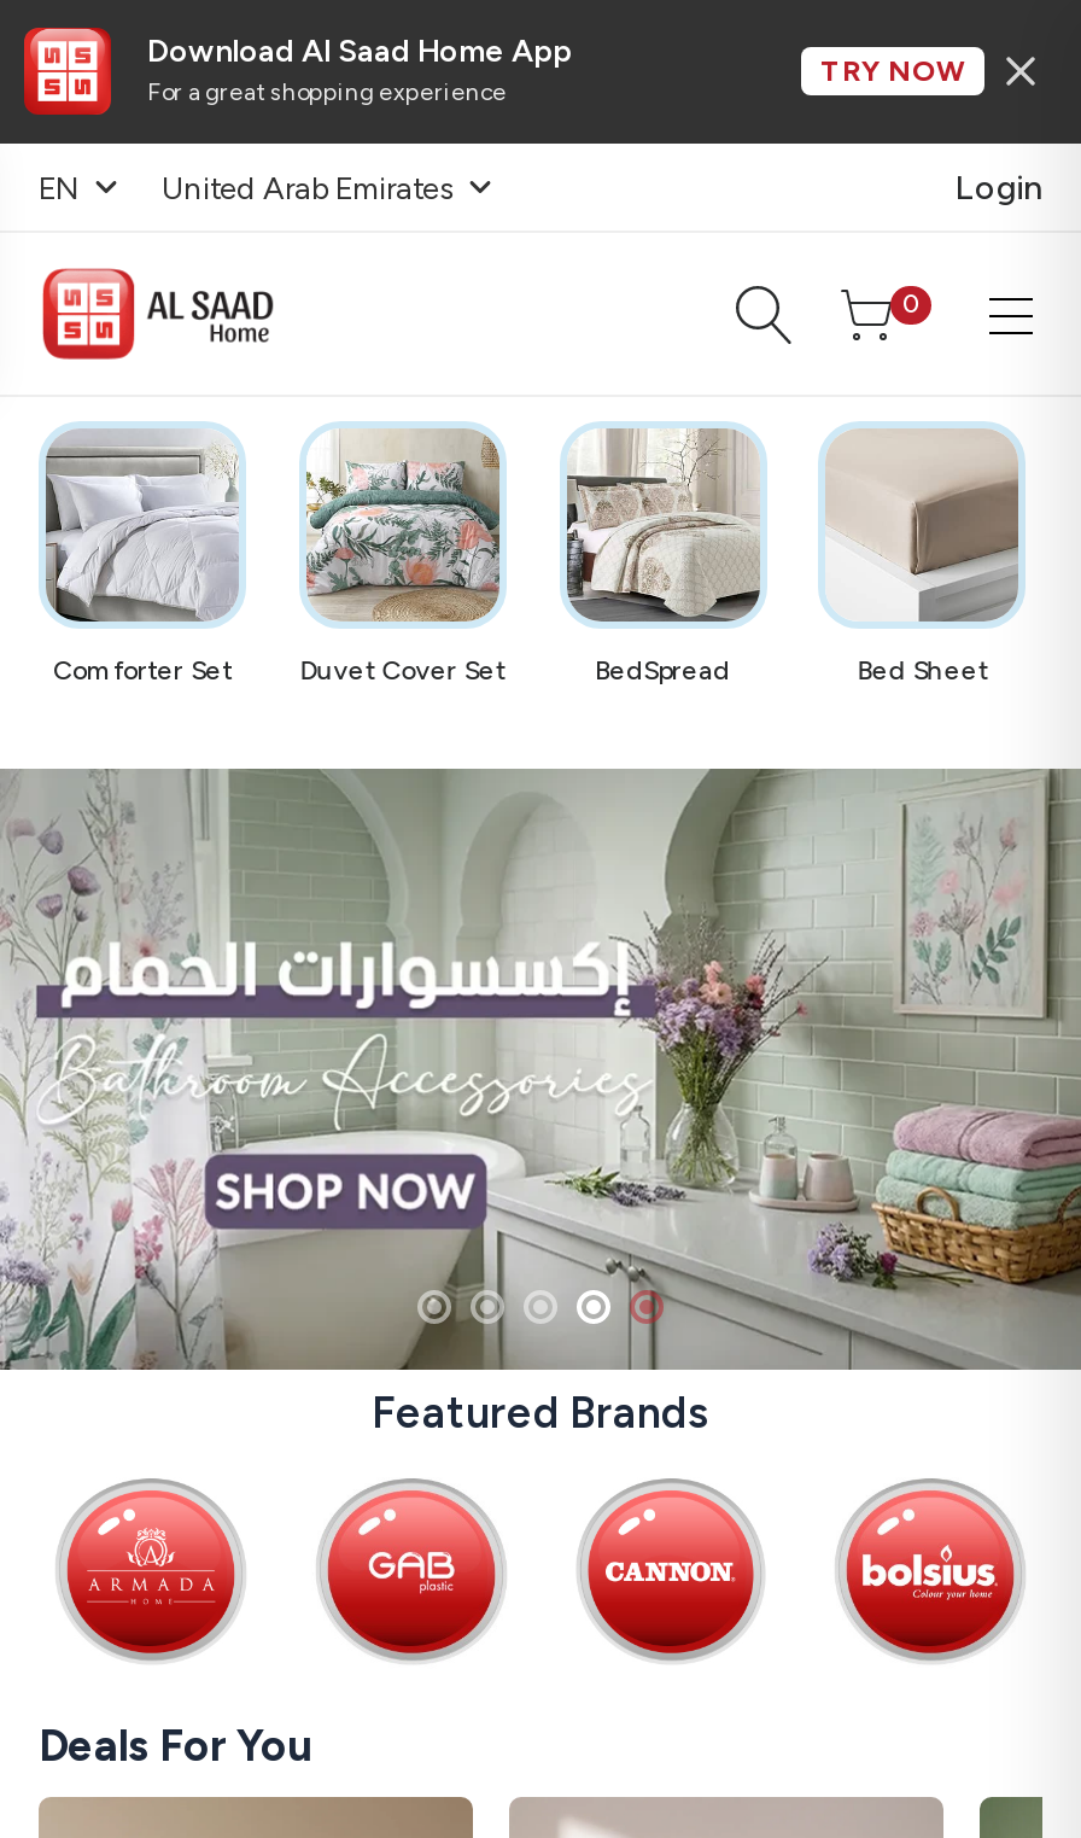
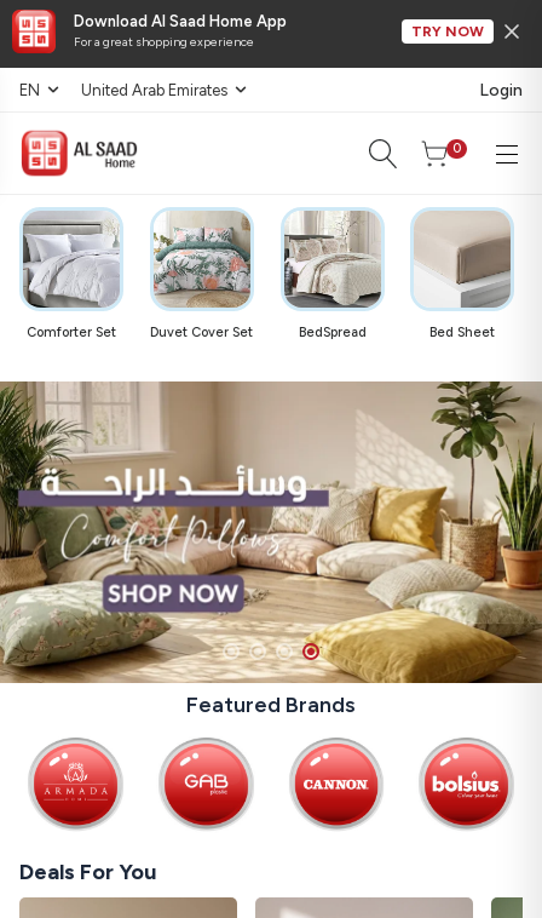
[7,769,1074,1372] [image] -> [4,381,538,684] [image]

